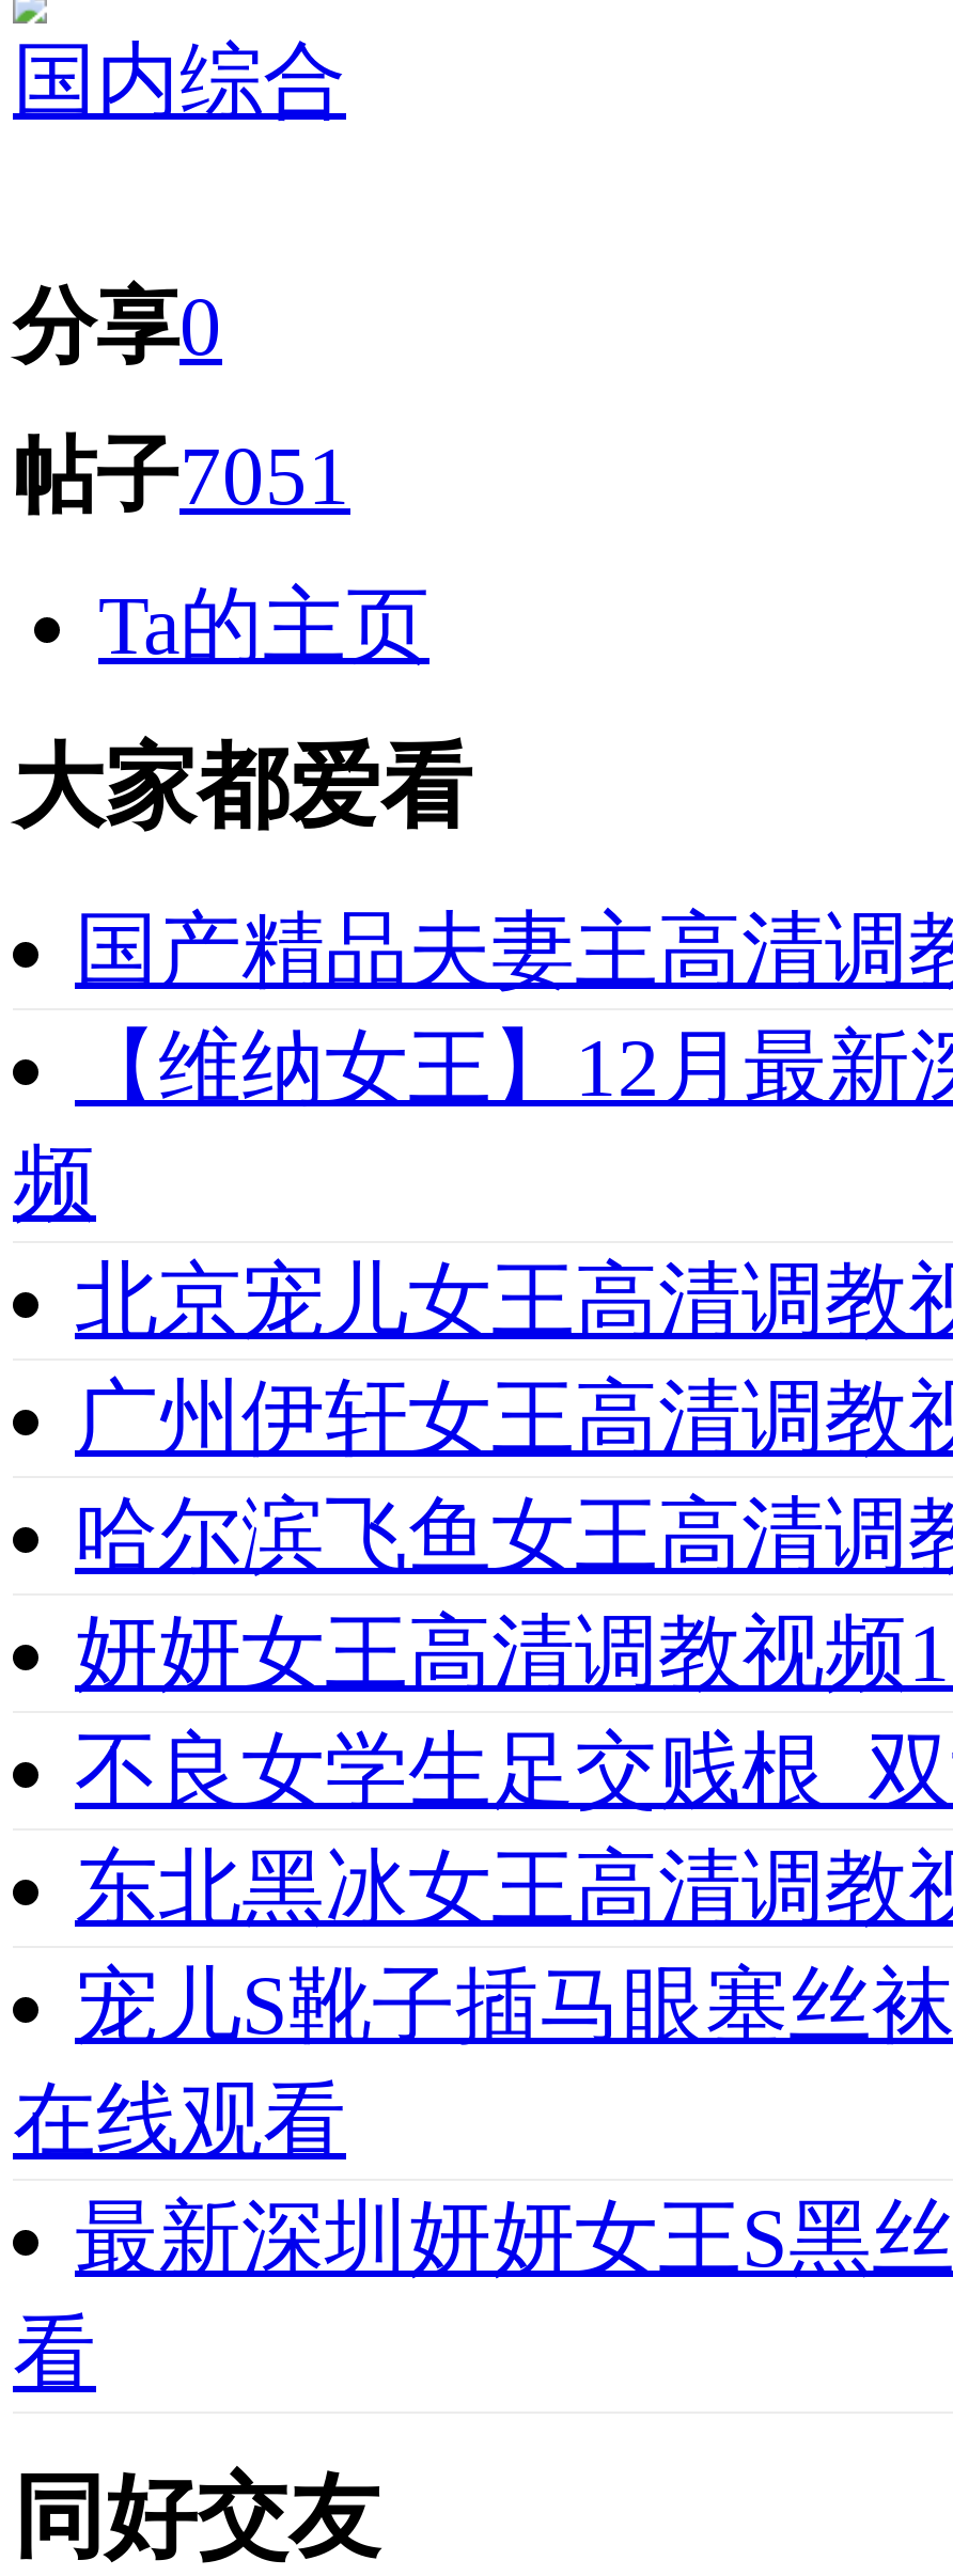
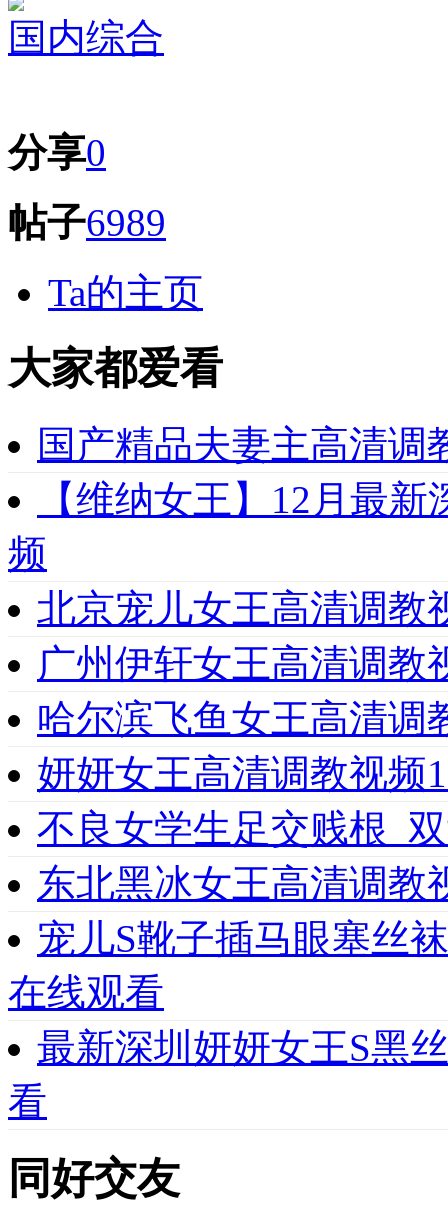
[13,429,350,521] 帖子7051 -> [8,201,166,244] 帖子6989

